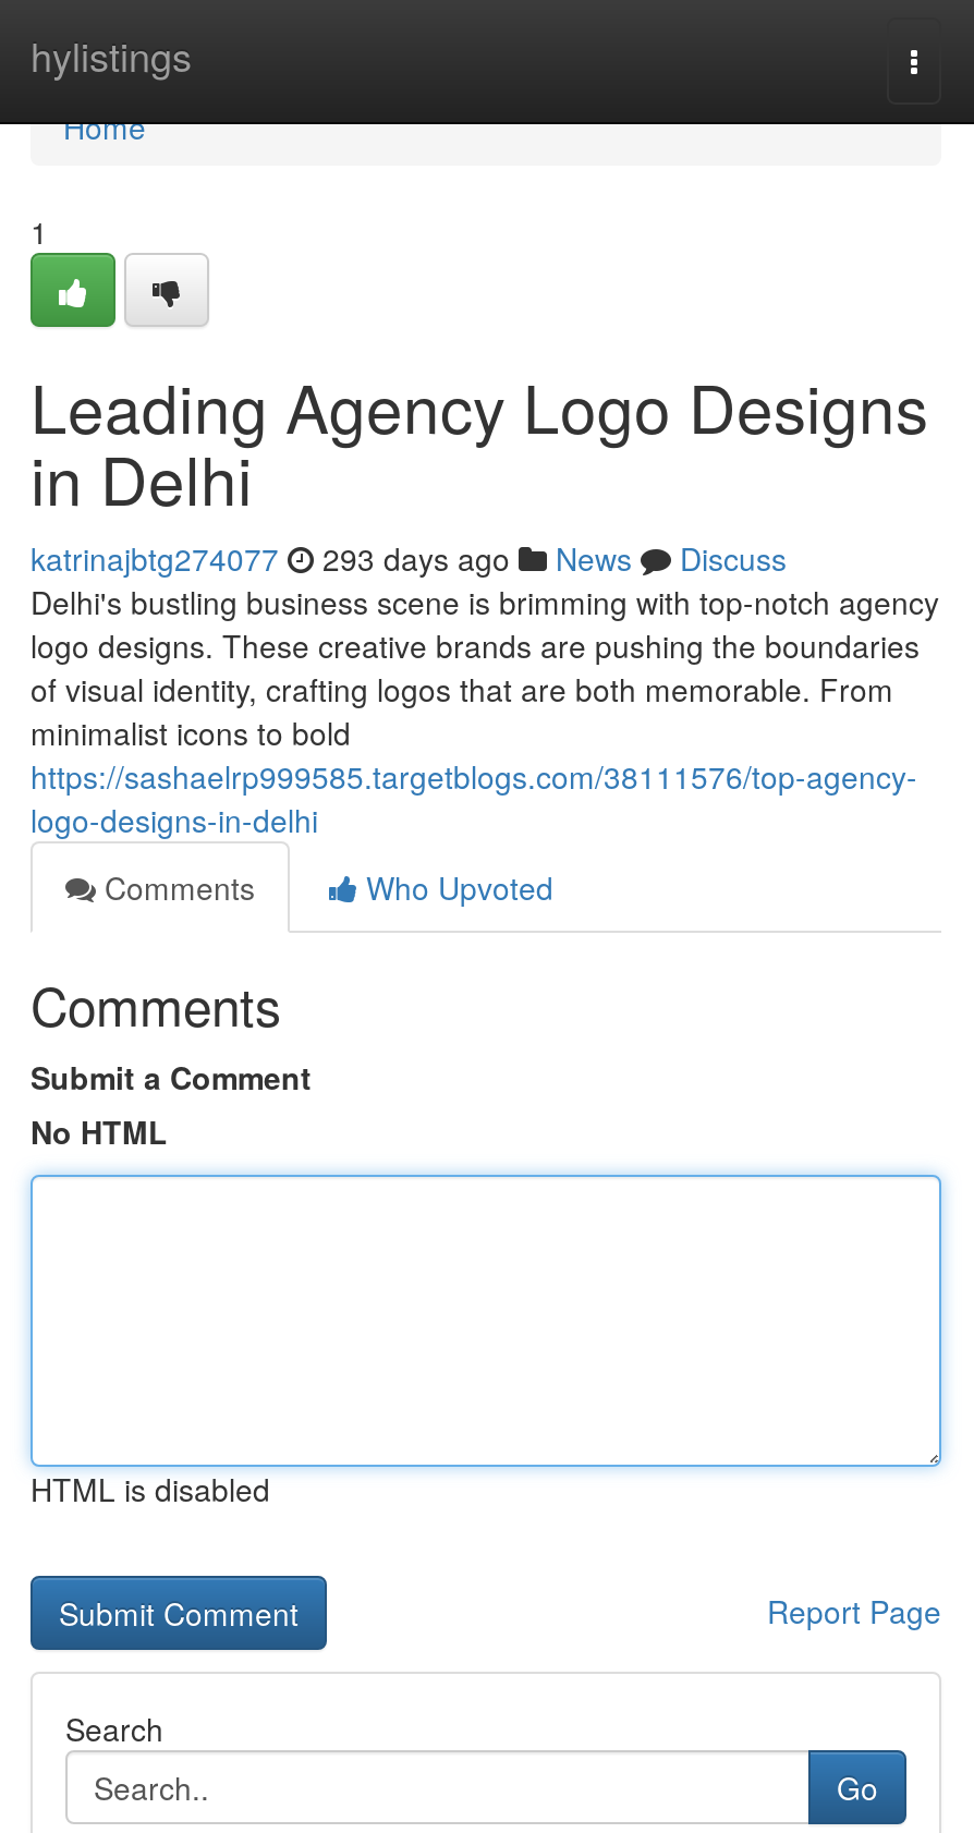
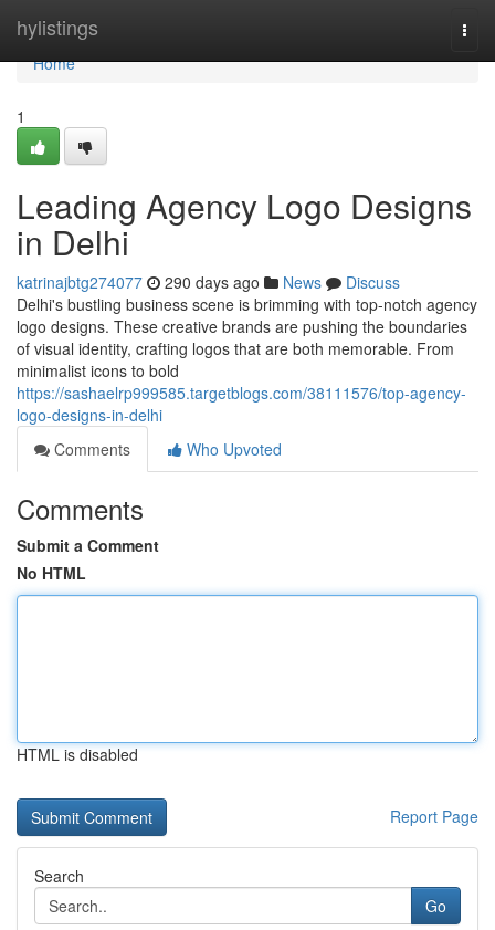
[31,536,787,580] katrinajbtg274077 293 days ago News Discuss -> [17,271,400,293] katrinajbtg274077 290 days ago News Discuss

